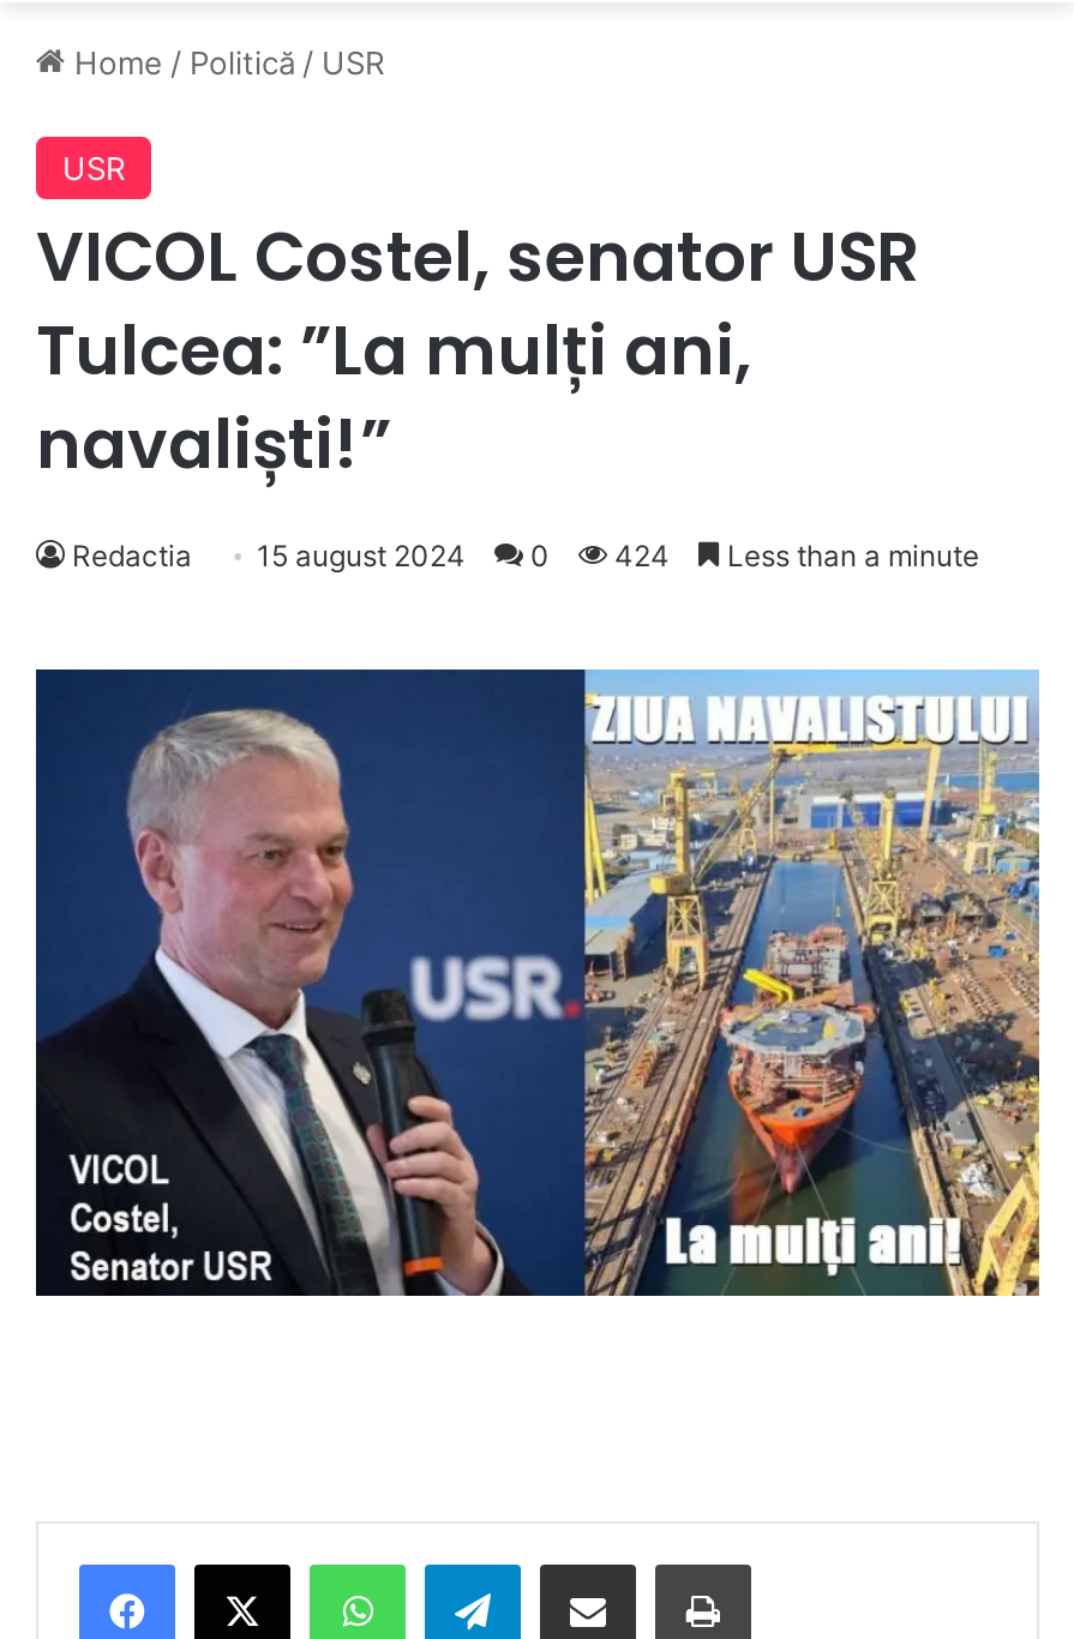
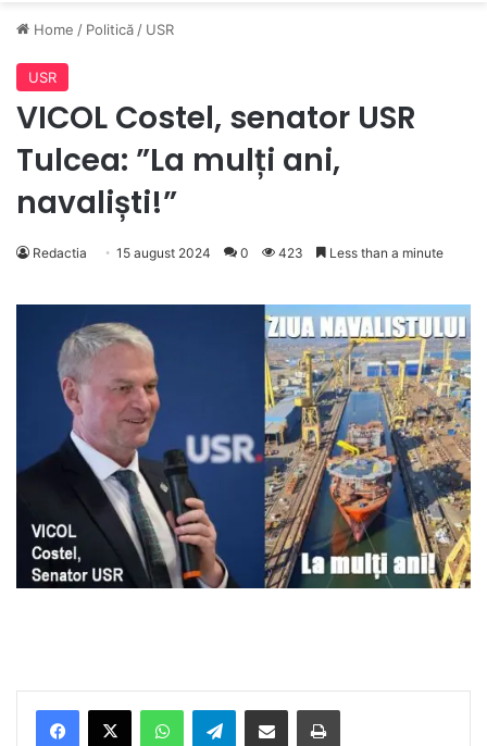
[72,538,979,574] Redactia 15 august 2024 0 424 Less than a minute -> [33,245,444,261] Redactia 15 august 2024 0 423 Less than a minute

